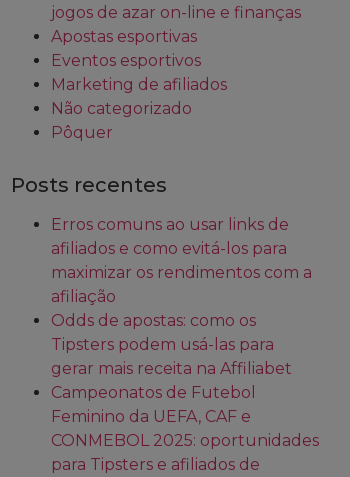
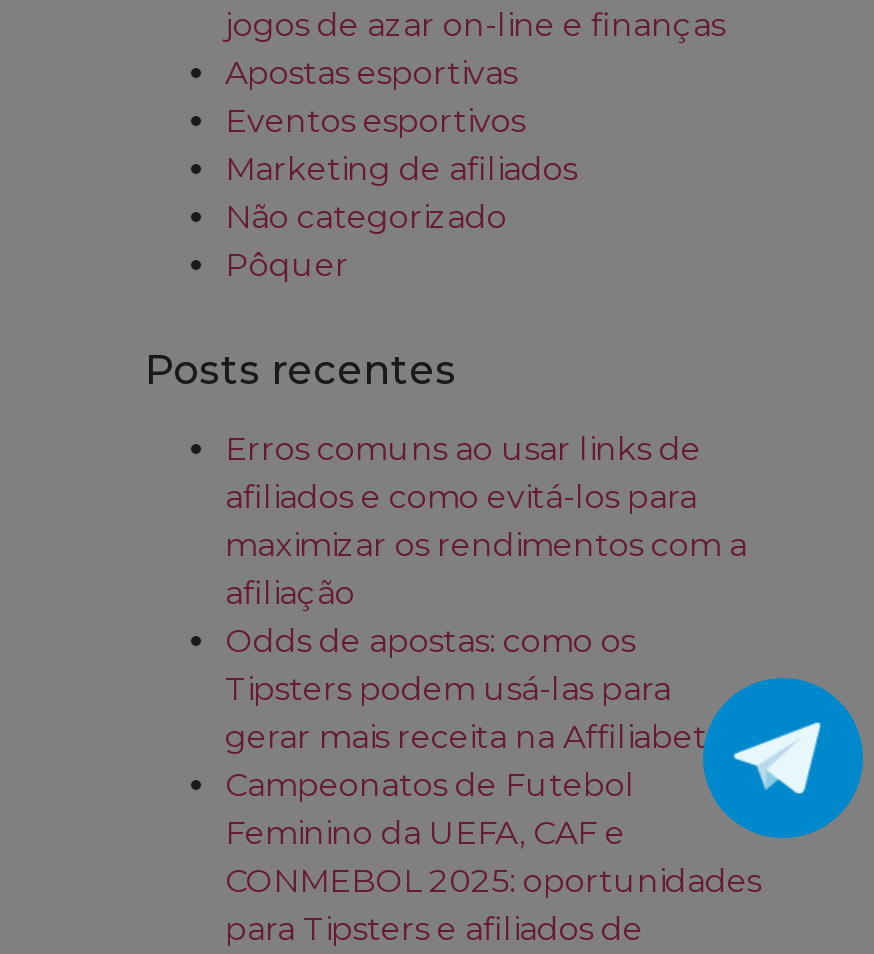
none -> [701,676,865,840] [image]

